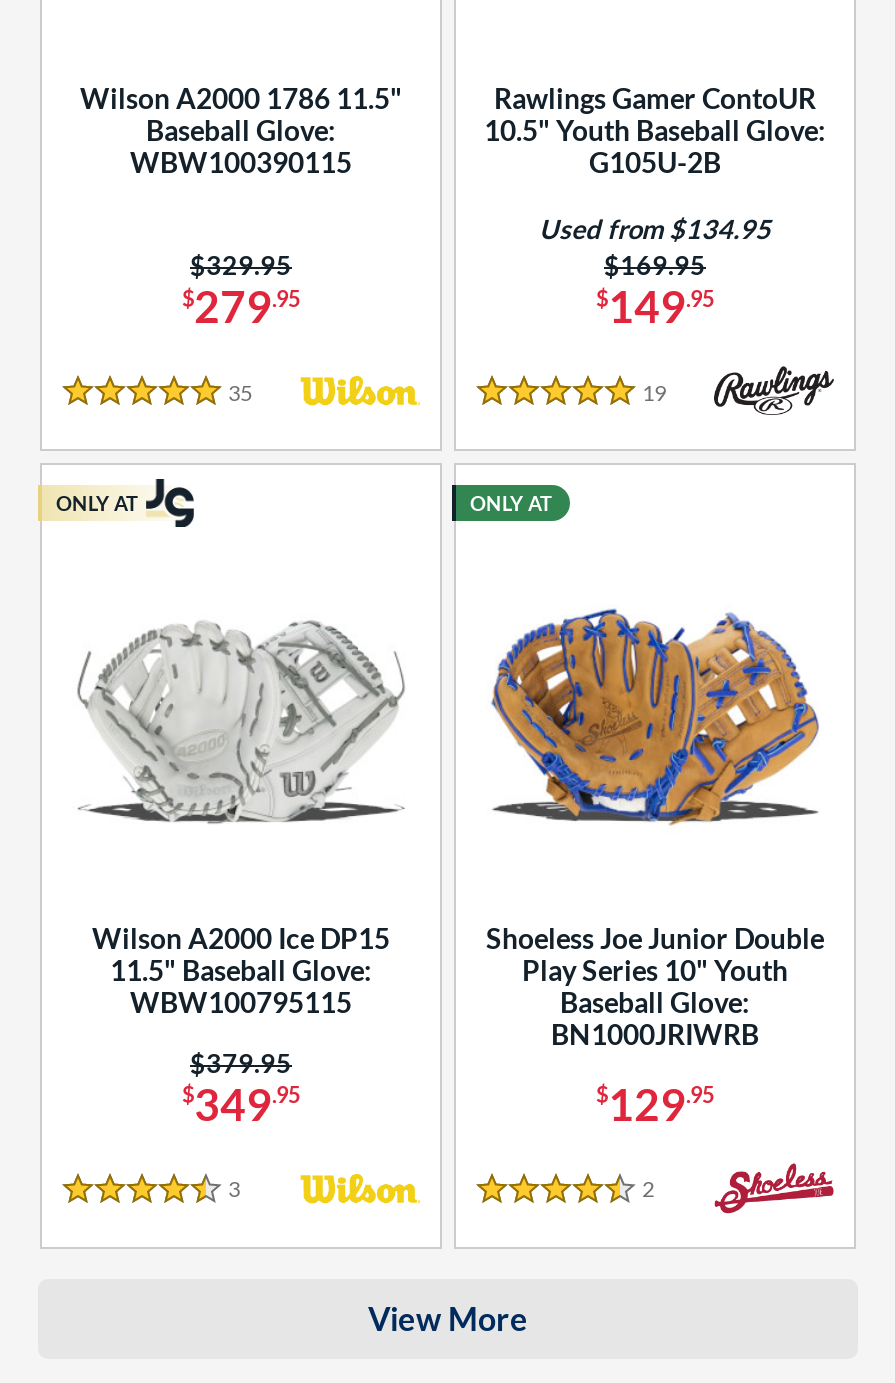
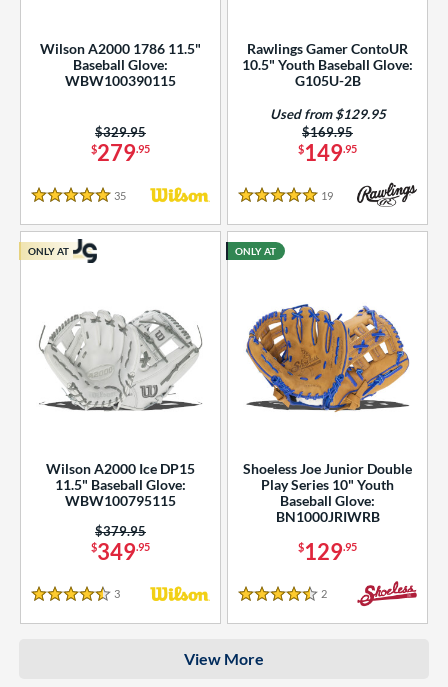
[539,214,771,246] Used from $134.95 -> [269,106,385,122] Used from $129.95

